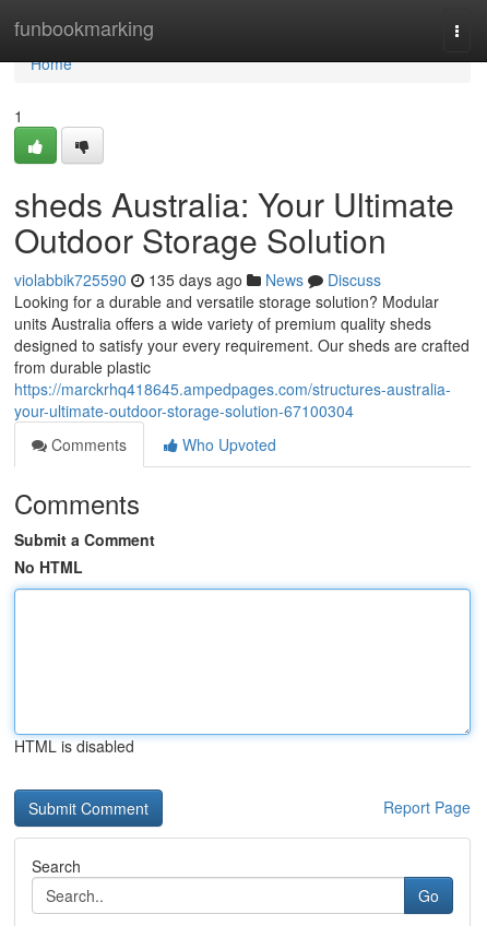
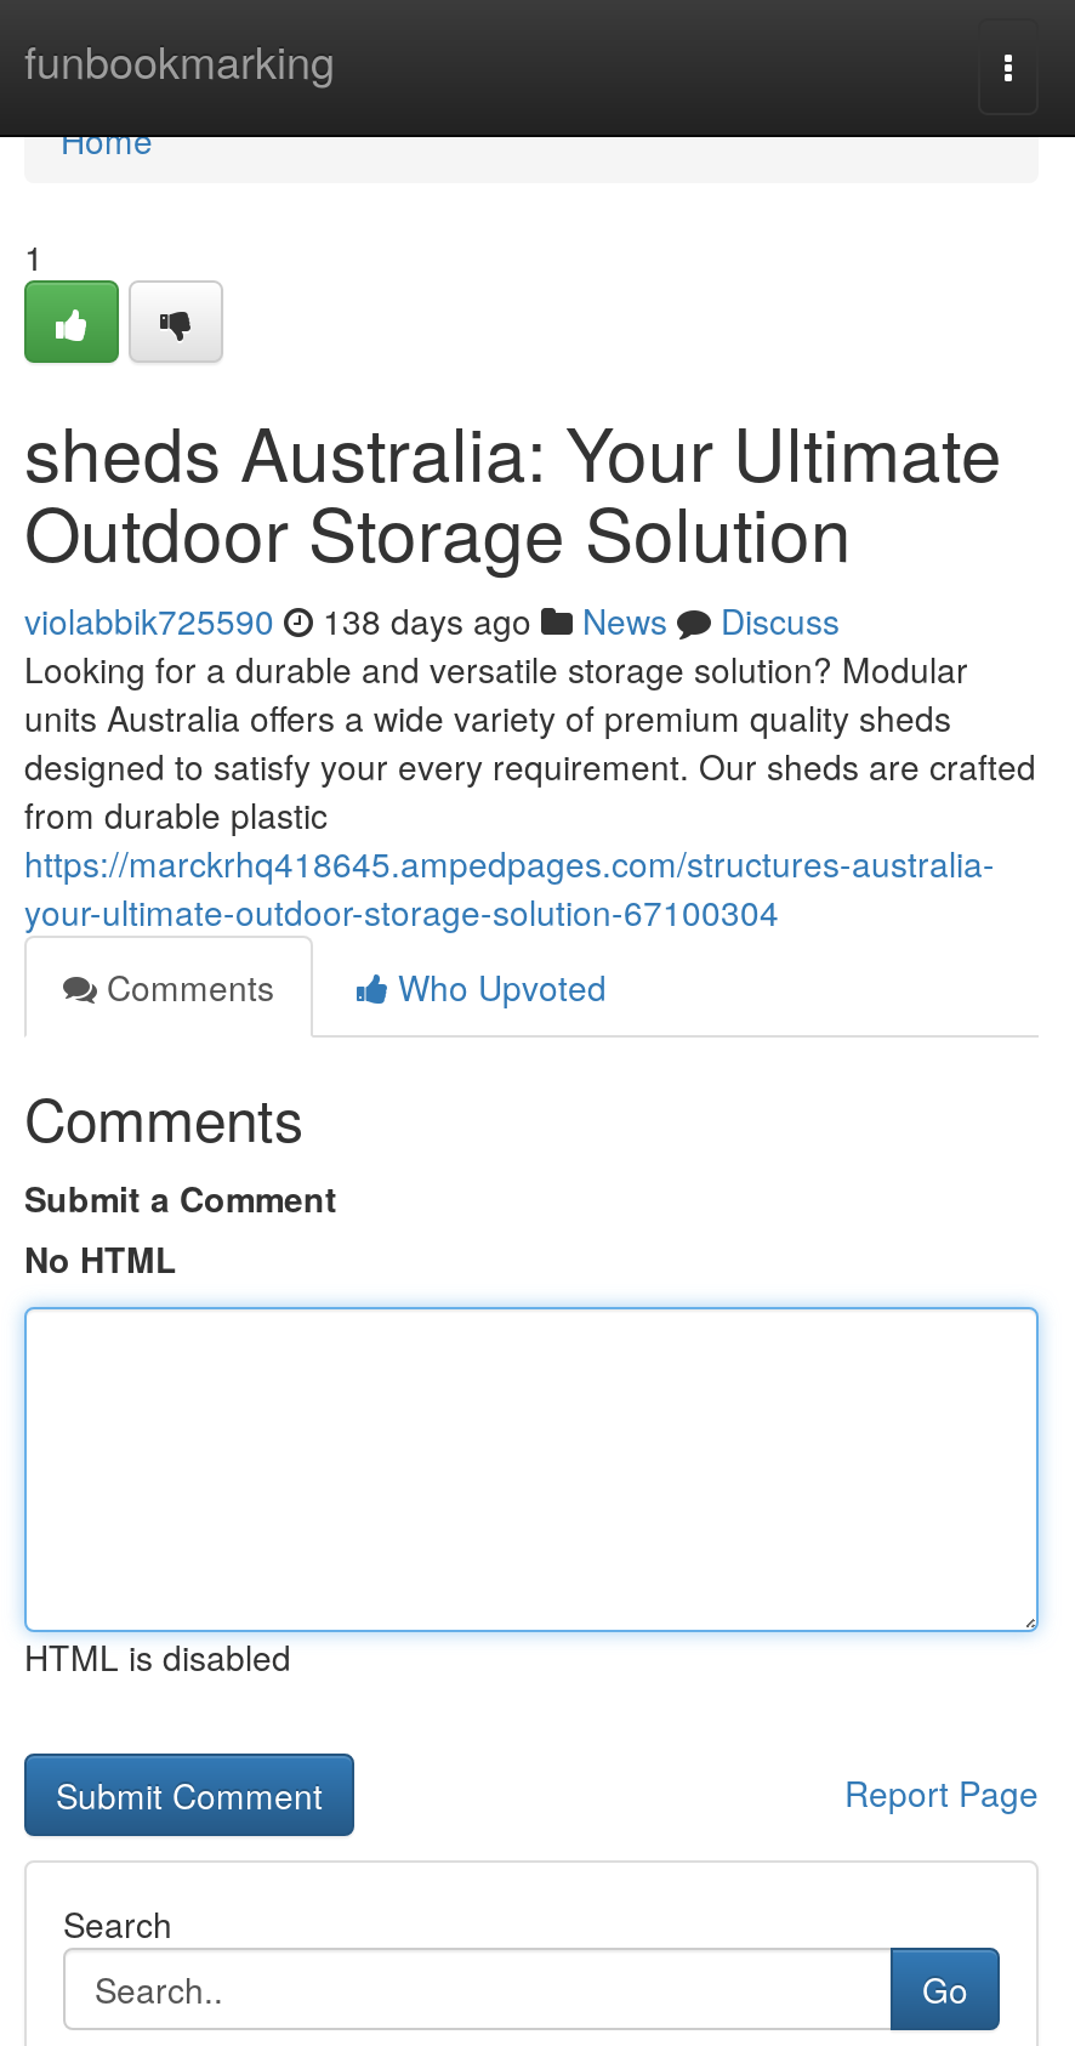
[14,269,381,290] violabbik725590 135 days ago News Discuss -> [24,596,840,644] violabbik725590 138 days ago News Discuss

